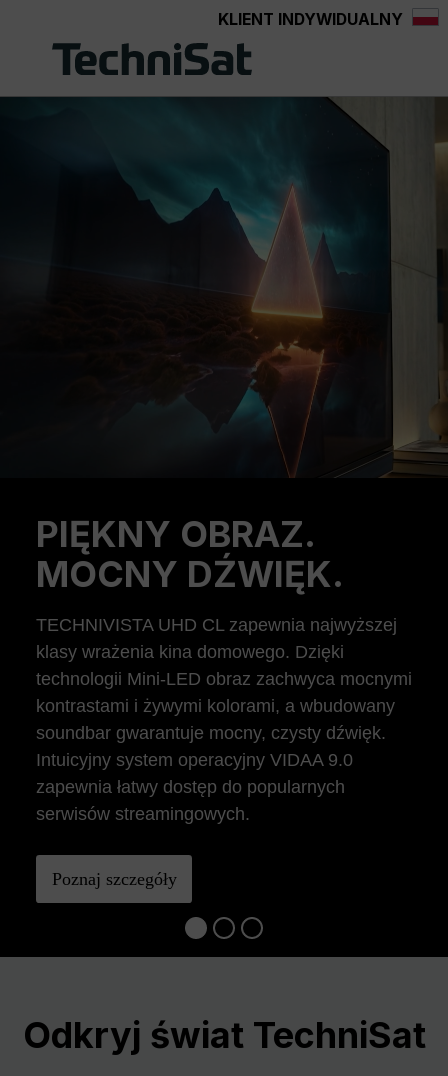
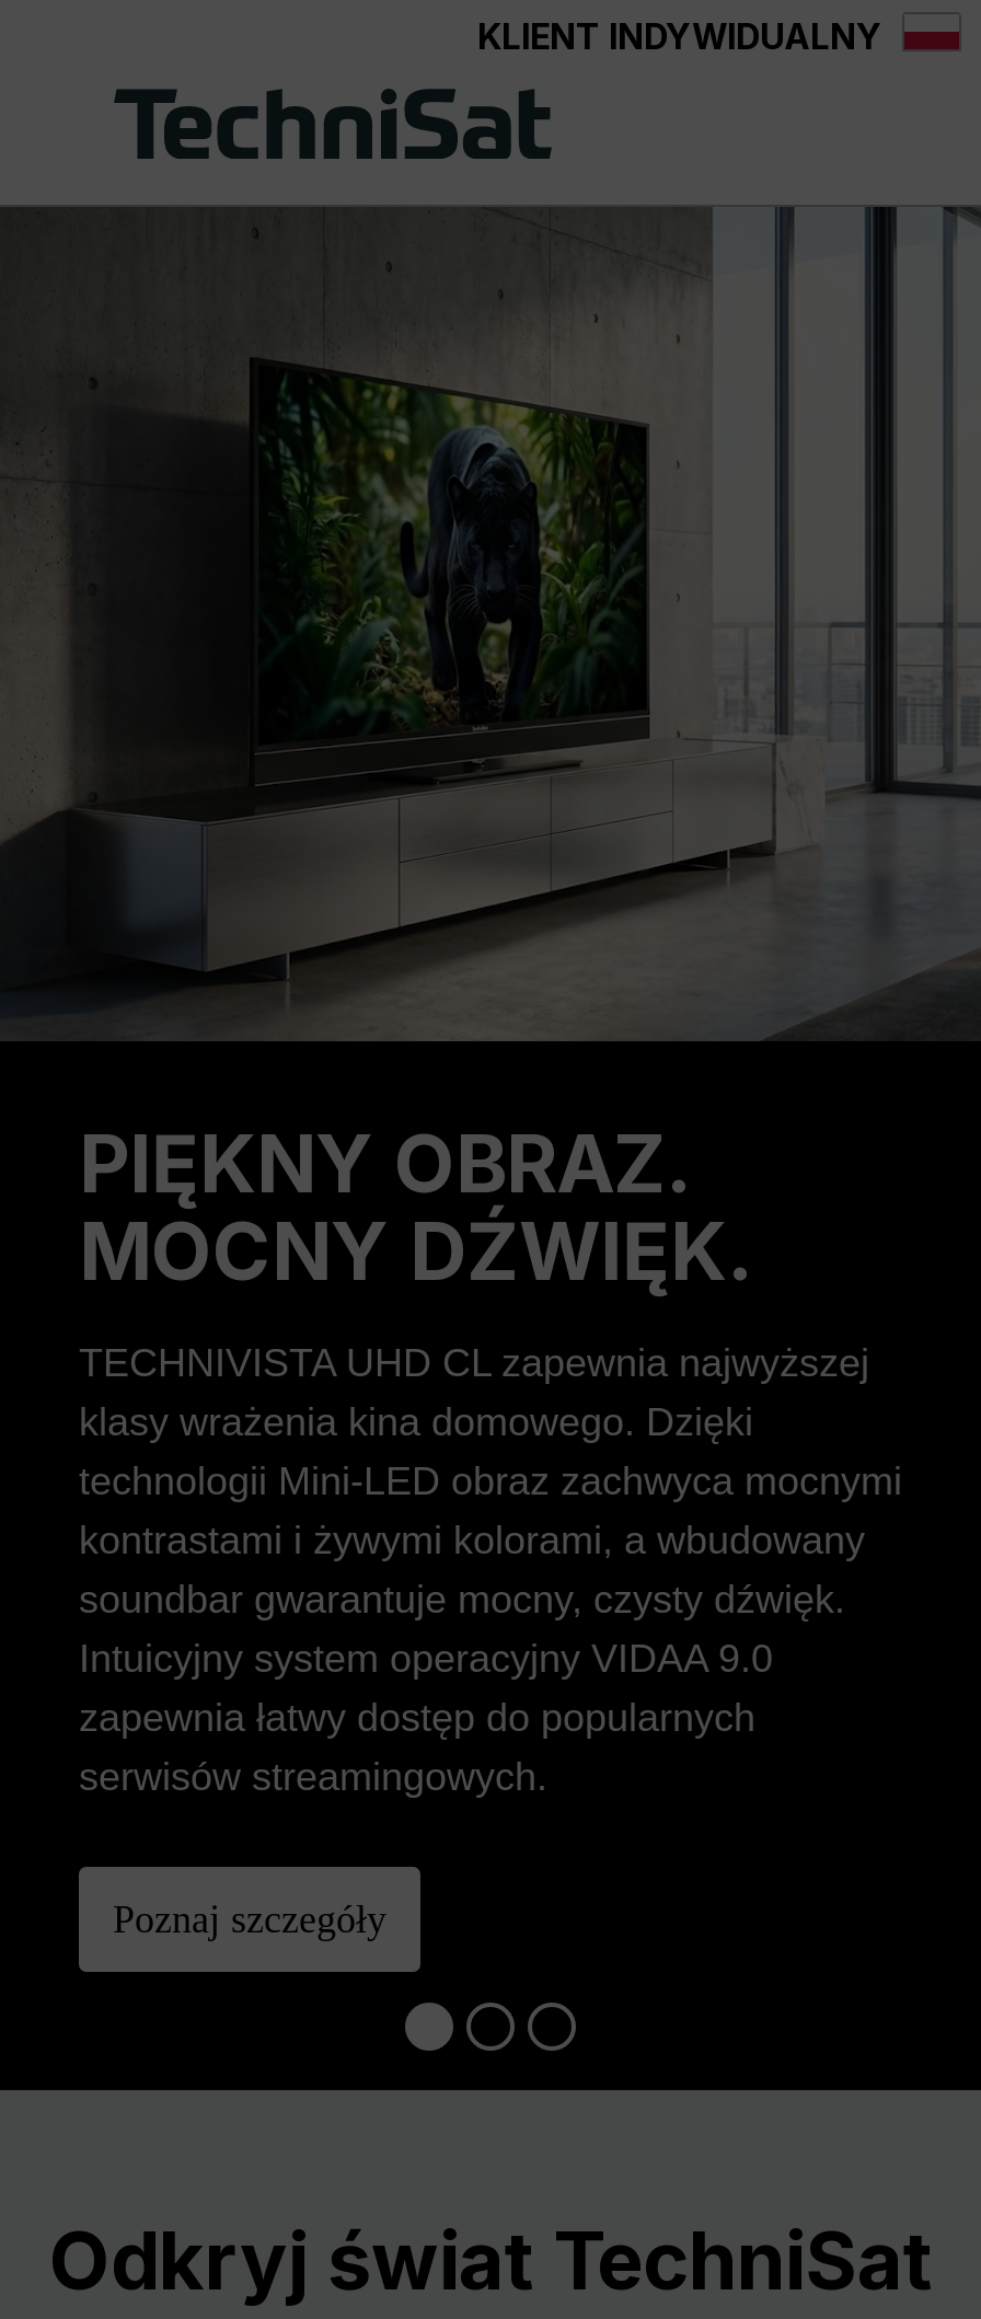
[3,96,445,478] [image] -> [7,207,974,1043] [image]

